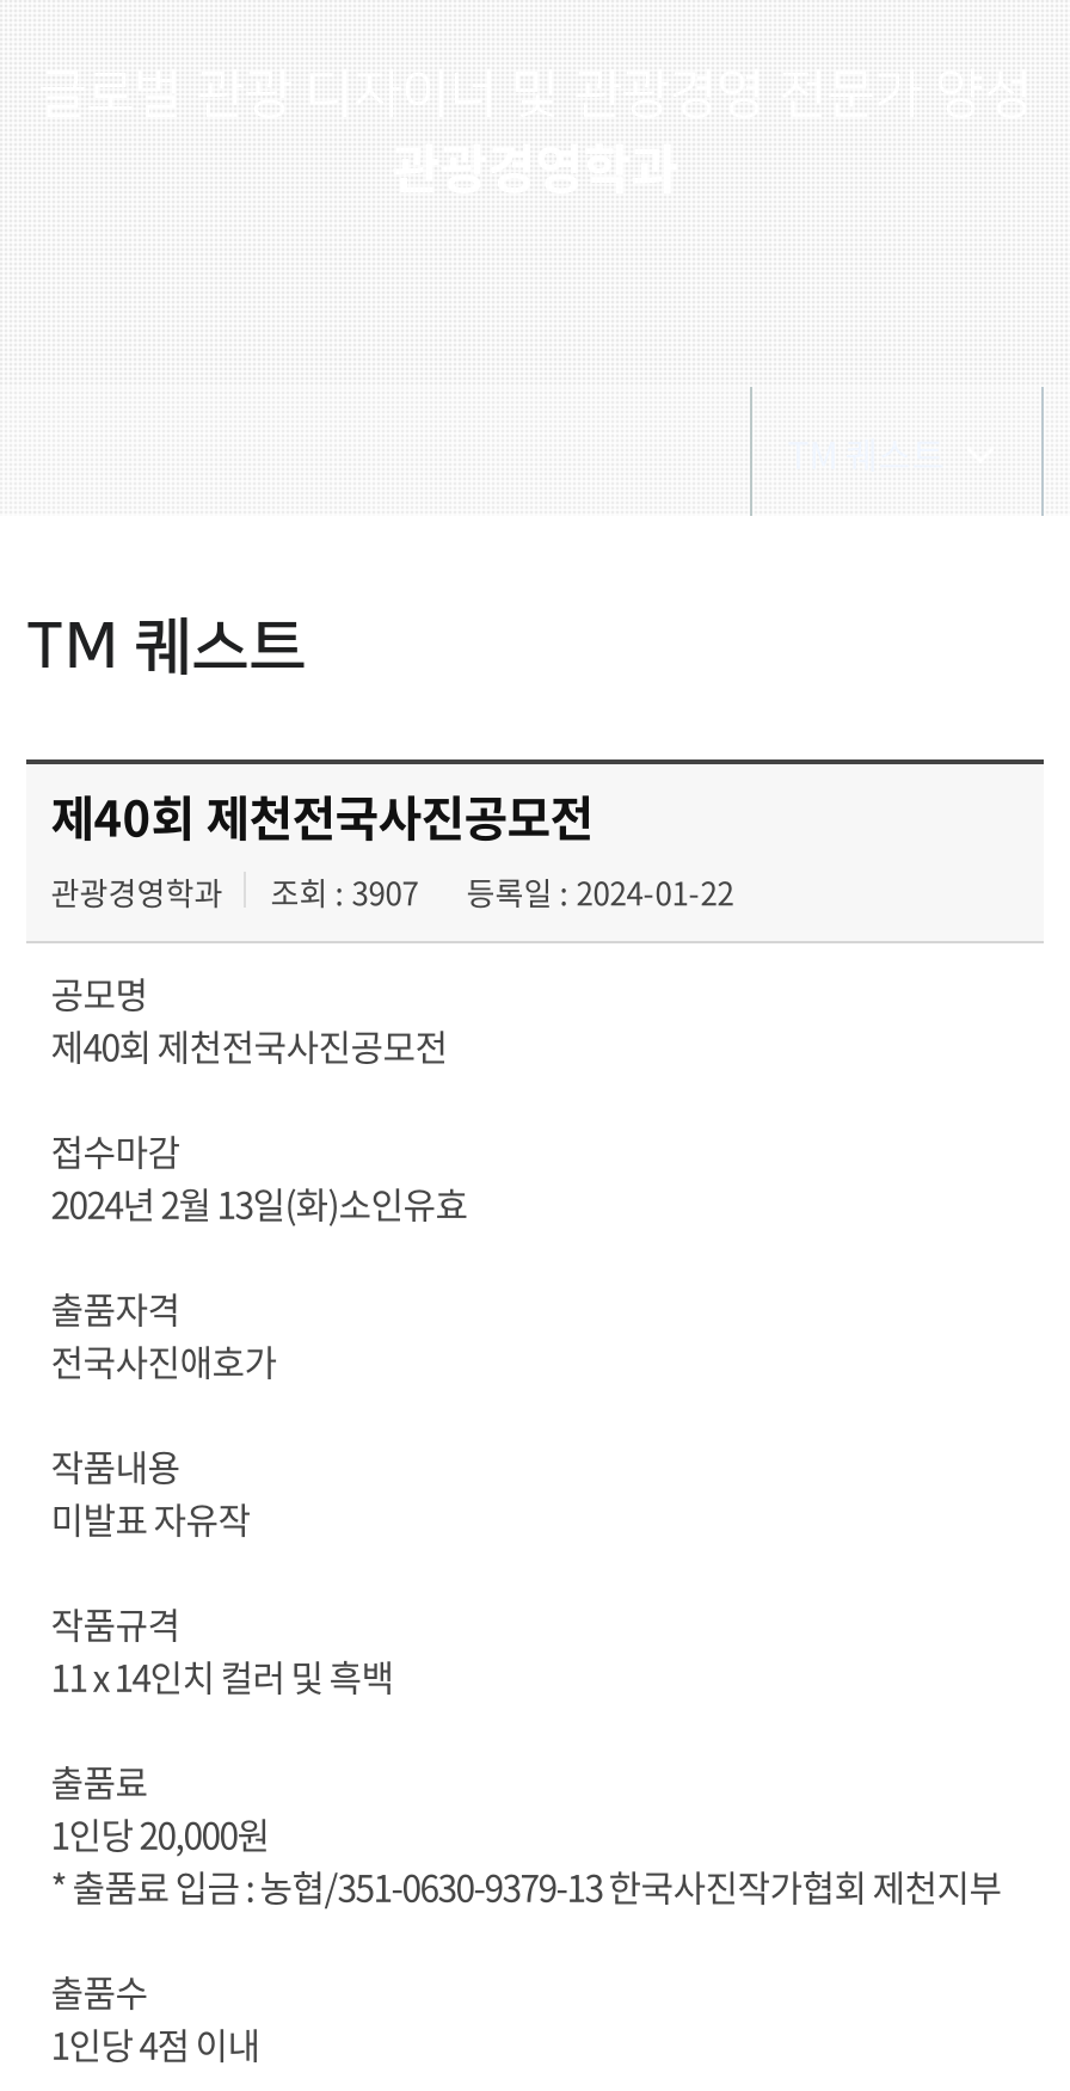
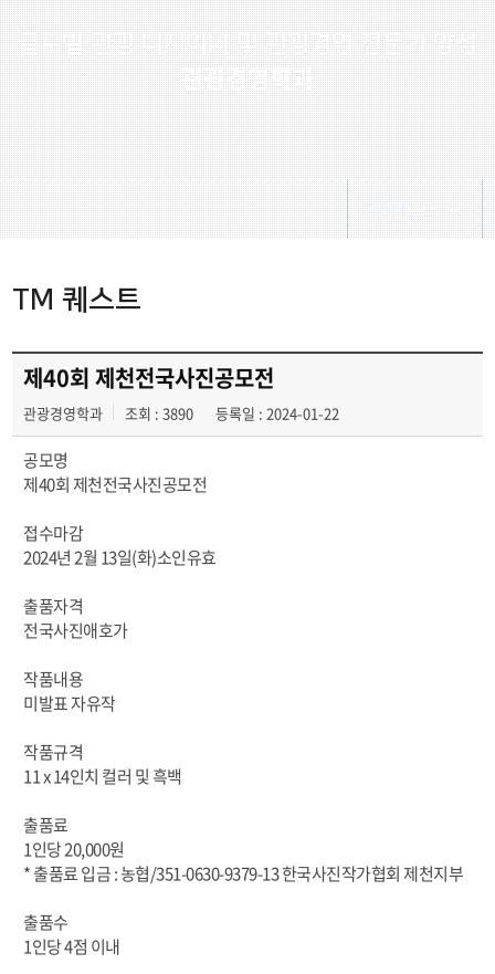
[270,869,418,915] 조회 : 3907 -> [125,402,194,423] 조회 : 3890

